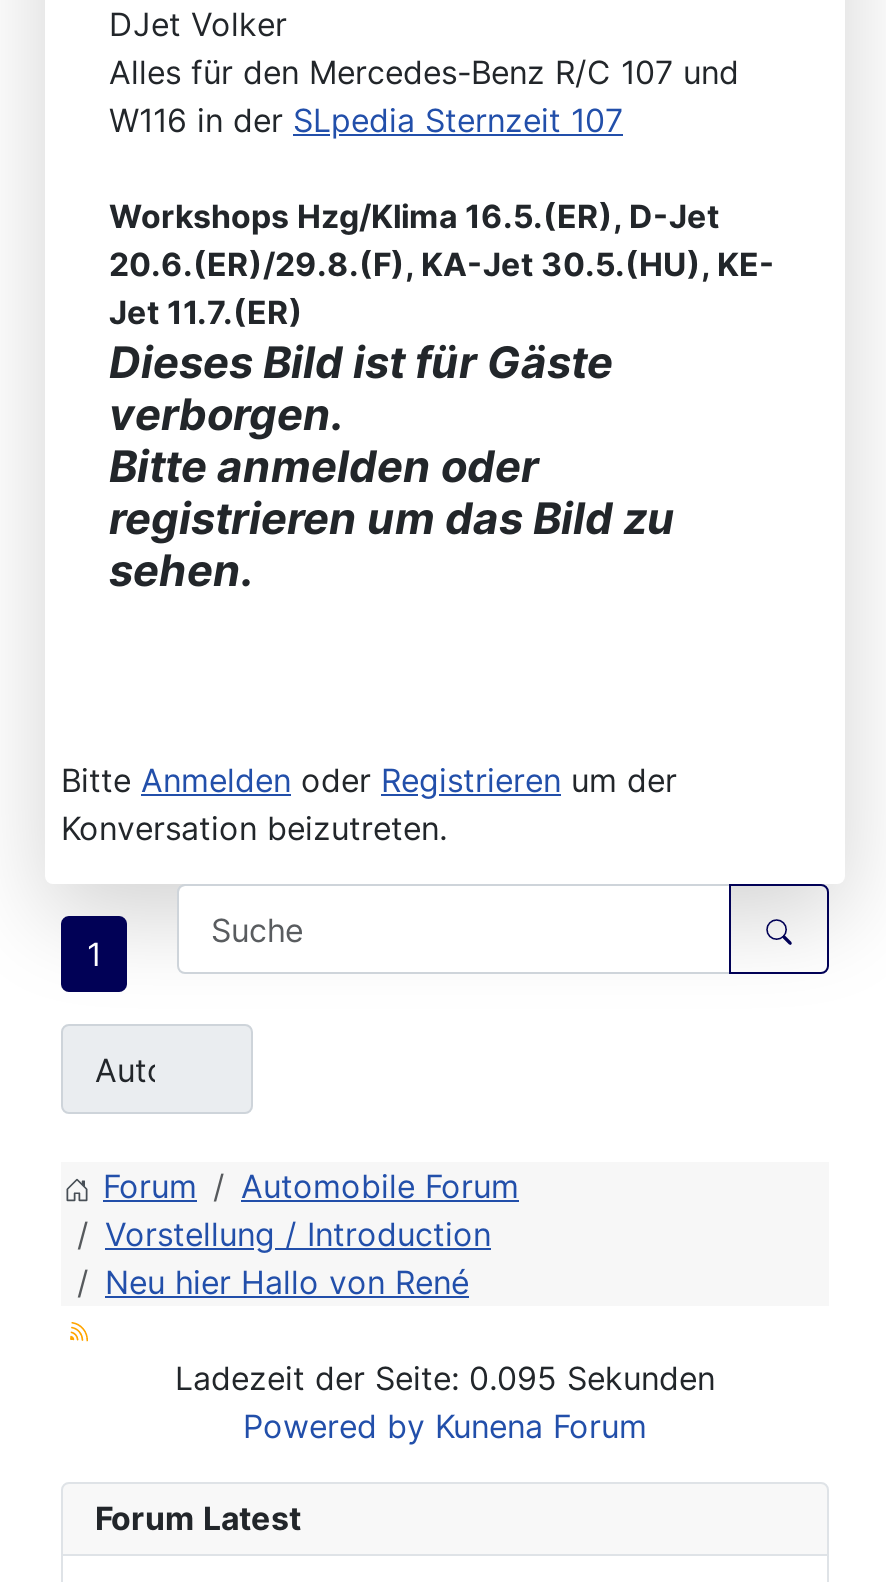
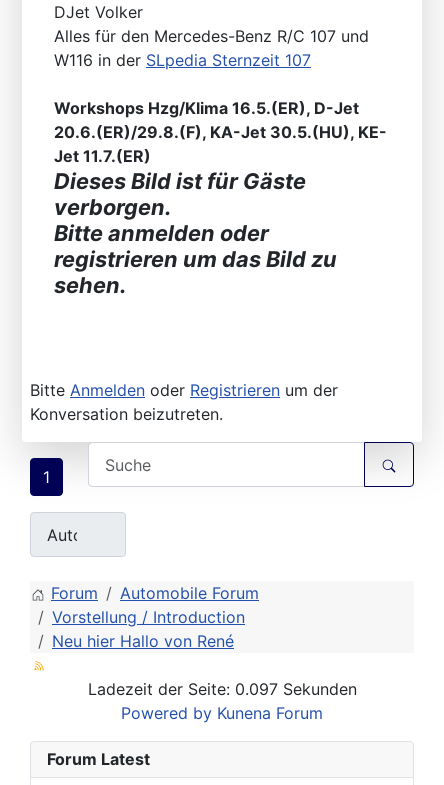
[175,1359,715,1399] Ladezeit der Seite: 0.095 Sekunden -> [87,679,356,699] Ladezeit der Seite: 0.097 Sekunden

